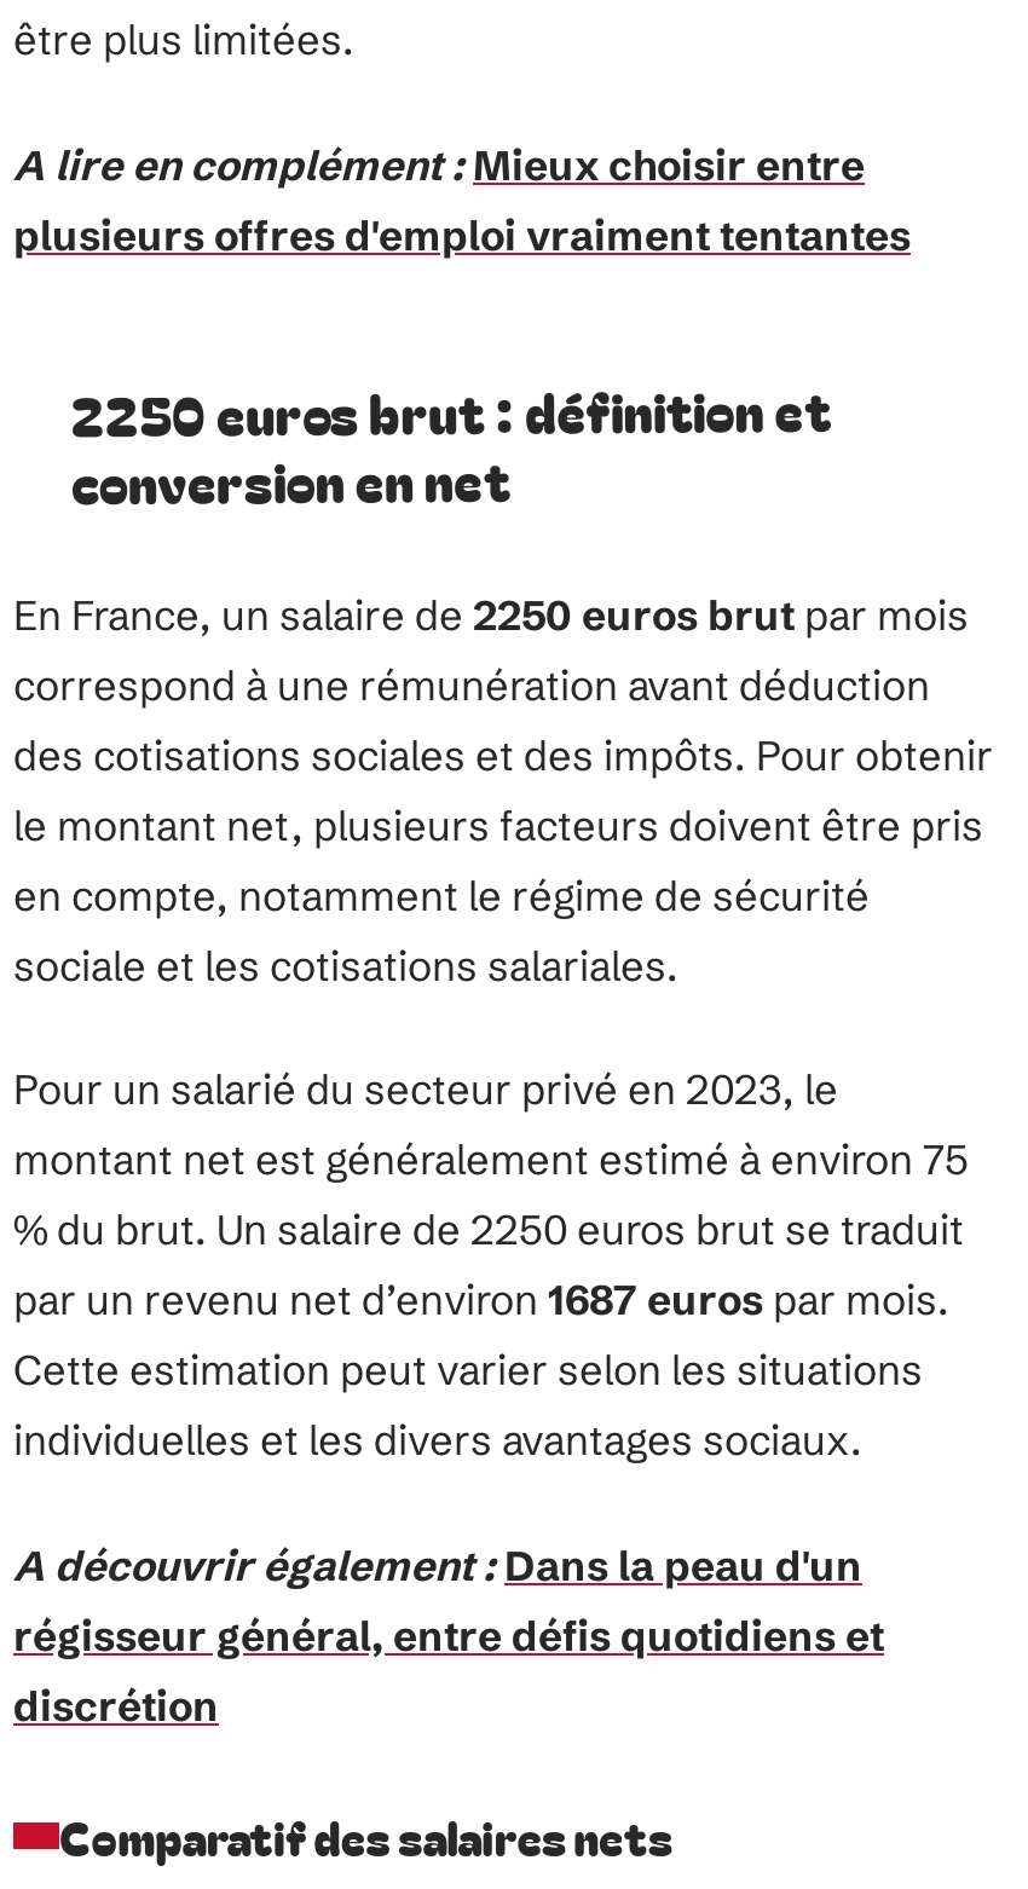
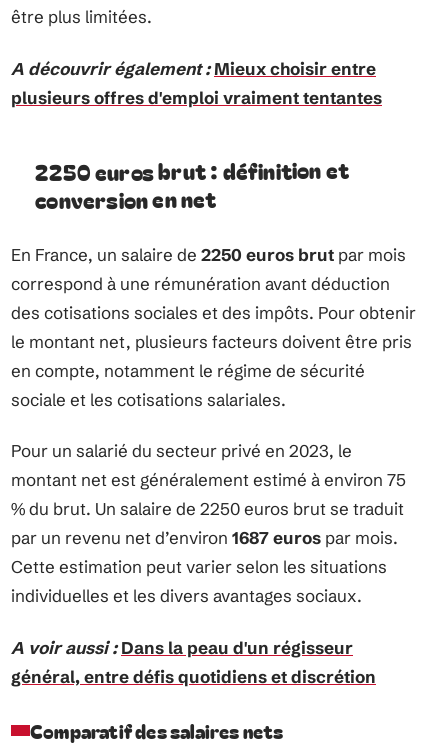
[13,138,865,189] A lire en complément : Mieux choisir entre -> [11,57,376,78] A découvrir également : Mieux choisir entre
[13,1538,884,1729] A découvrir également : Dans la peau d'un | régisseur général, entre défis quotidiens et | discrétion -> [11,636,376,686] A voir aussi : Dans la peau d'un régisseur | général, entre défis quotidiens et discrétion

